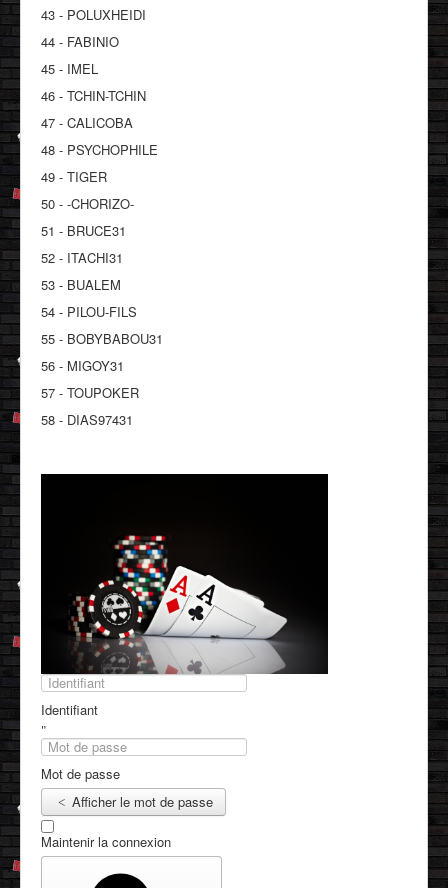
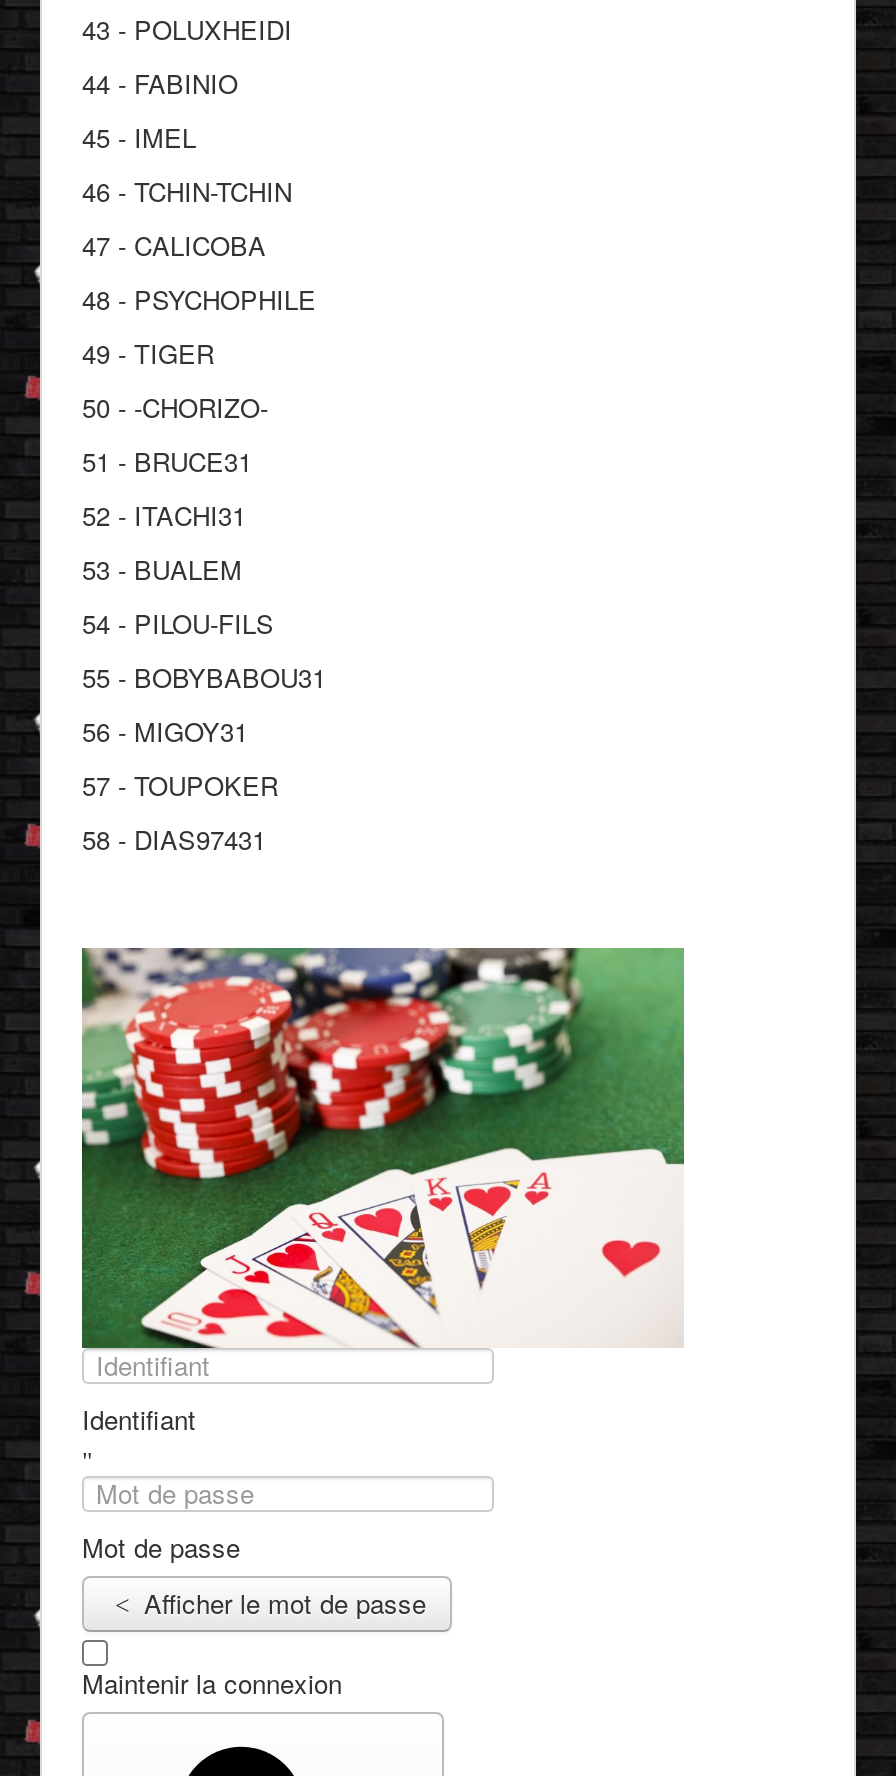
[40,473,342,675] [image] -> [80,946,686,1350] [image]

